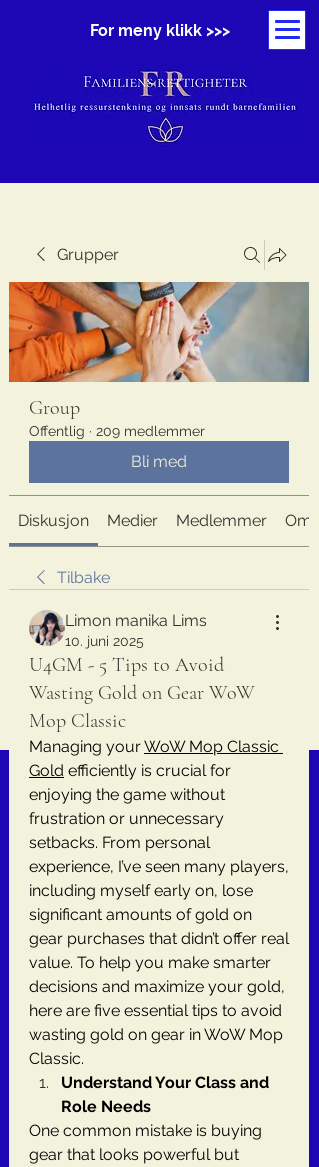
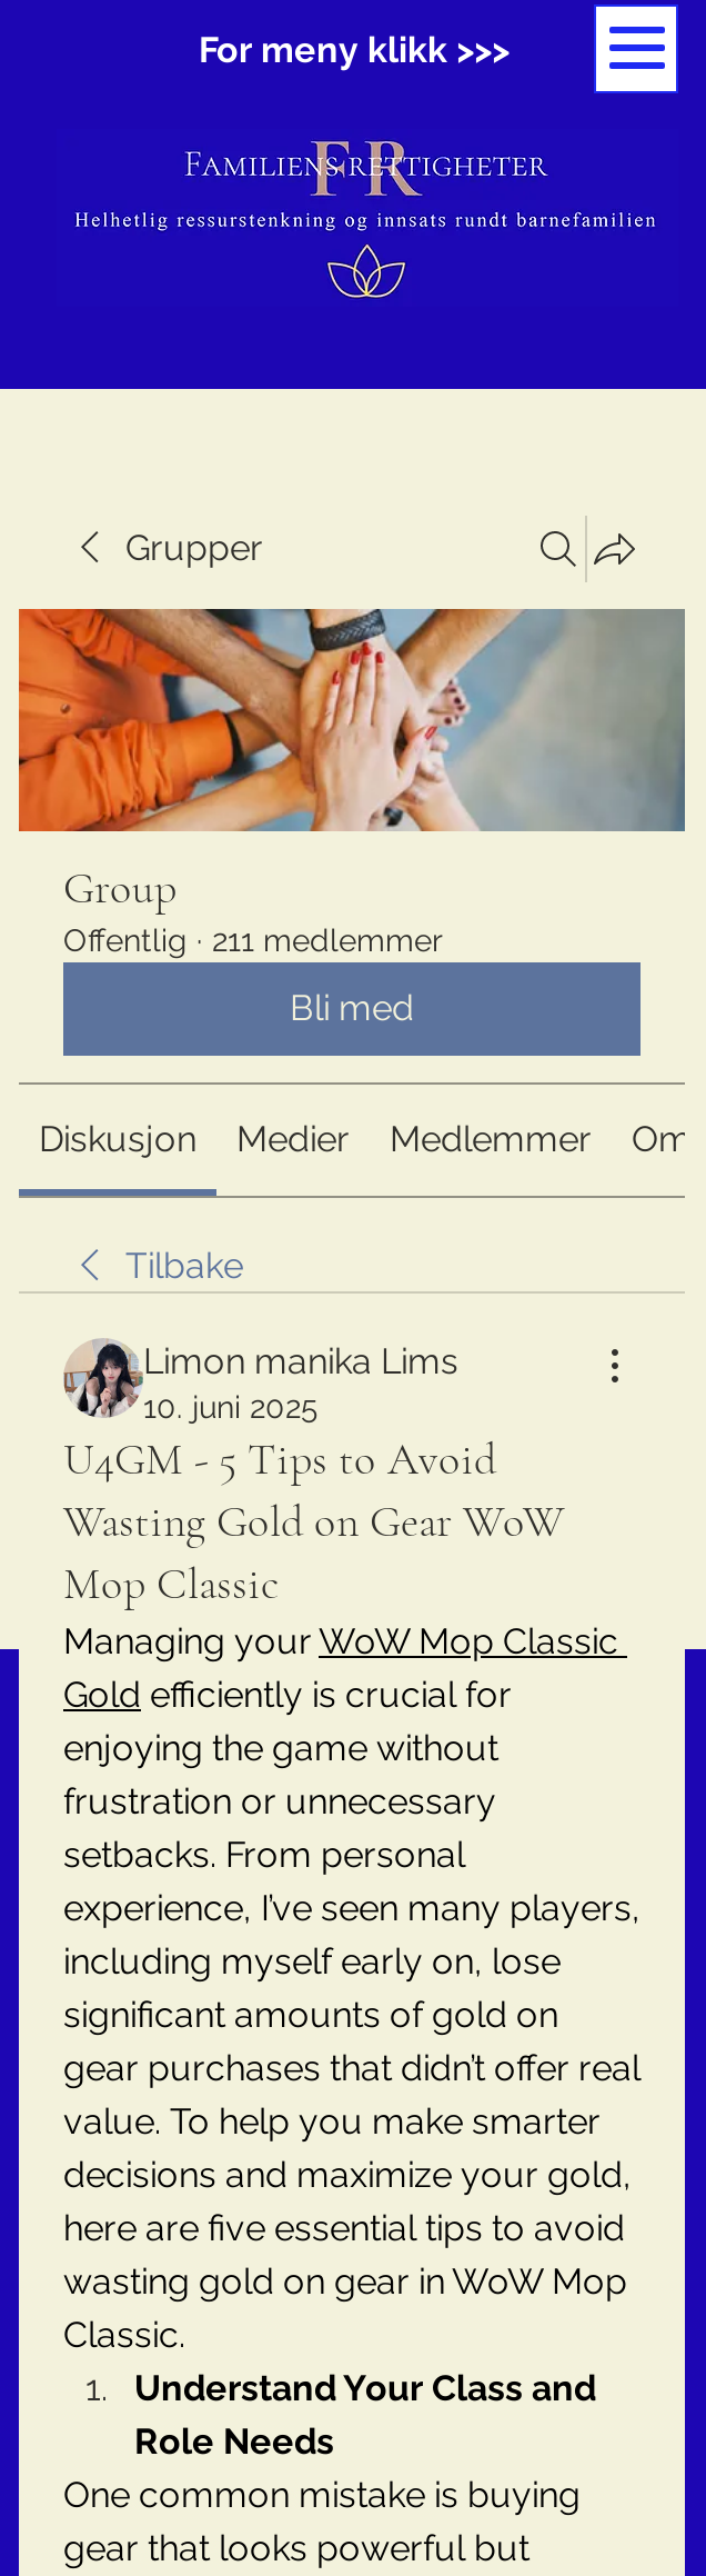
[29,423,205,439] Offentlig · 209 medlemmer -> [63,922,443,958] Offentlig · 211 medlemmer

